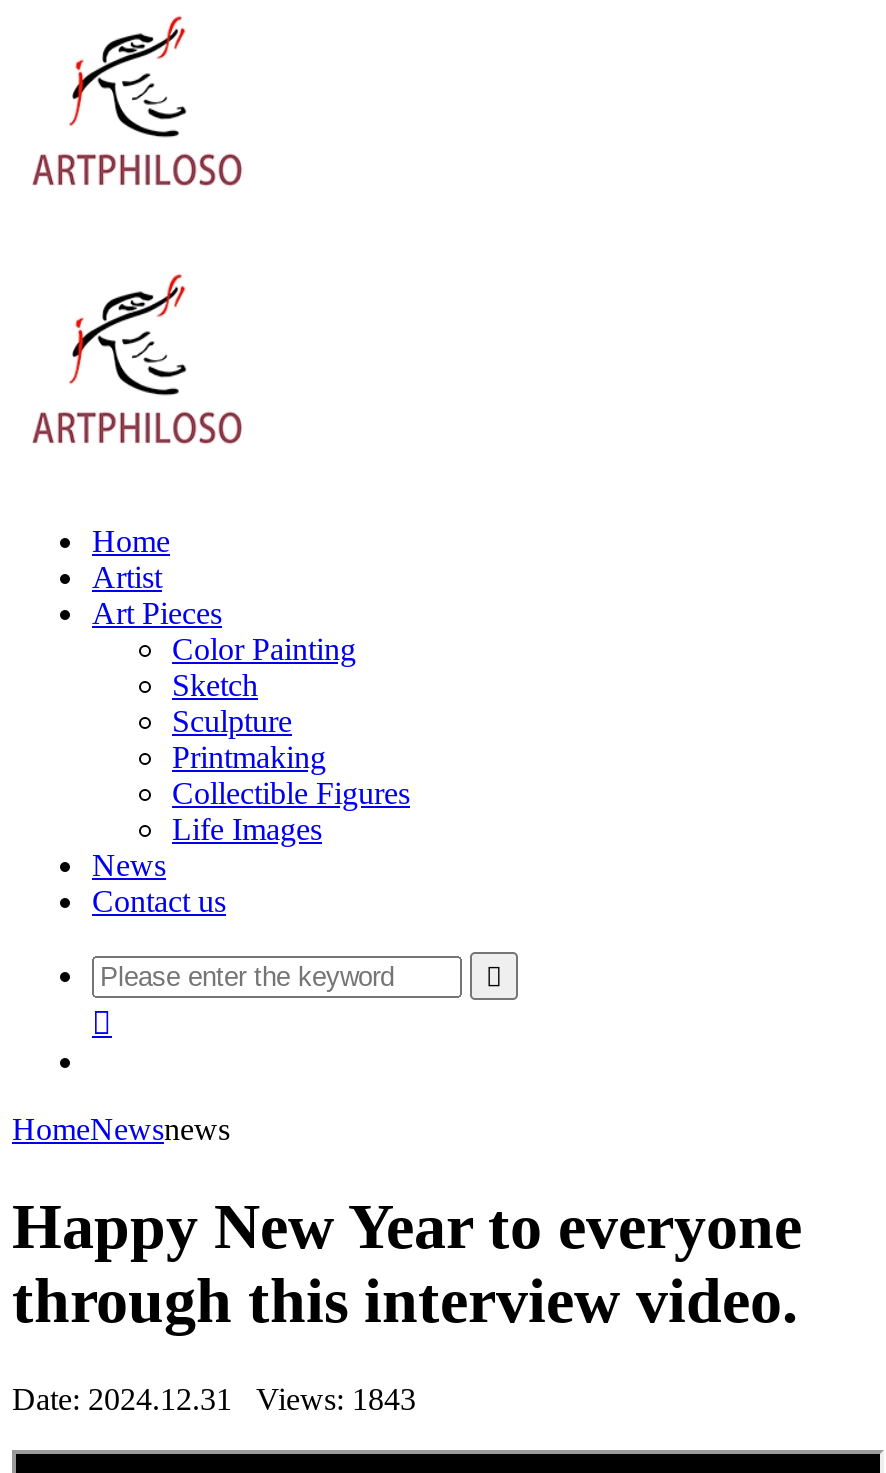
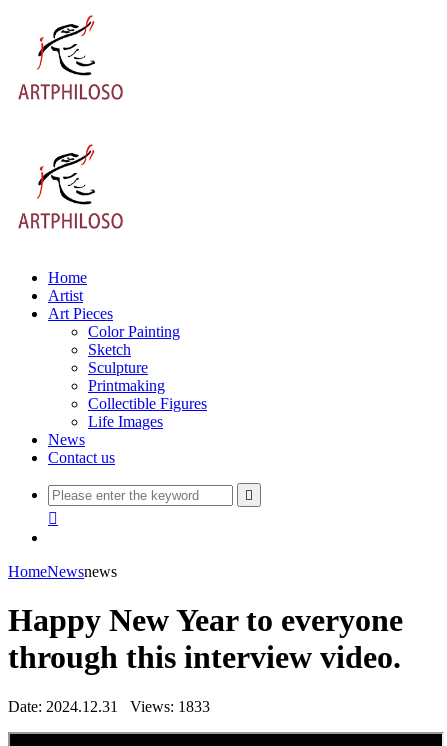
[12,1382,416,1416] Date: 2024.12.31 Views: 1843 -> [8,698,210,715] Date: 2024.12.31 Views: 1833

